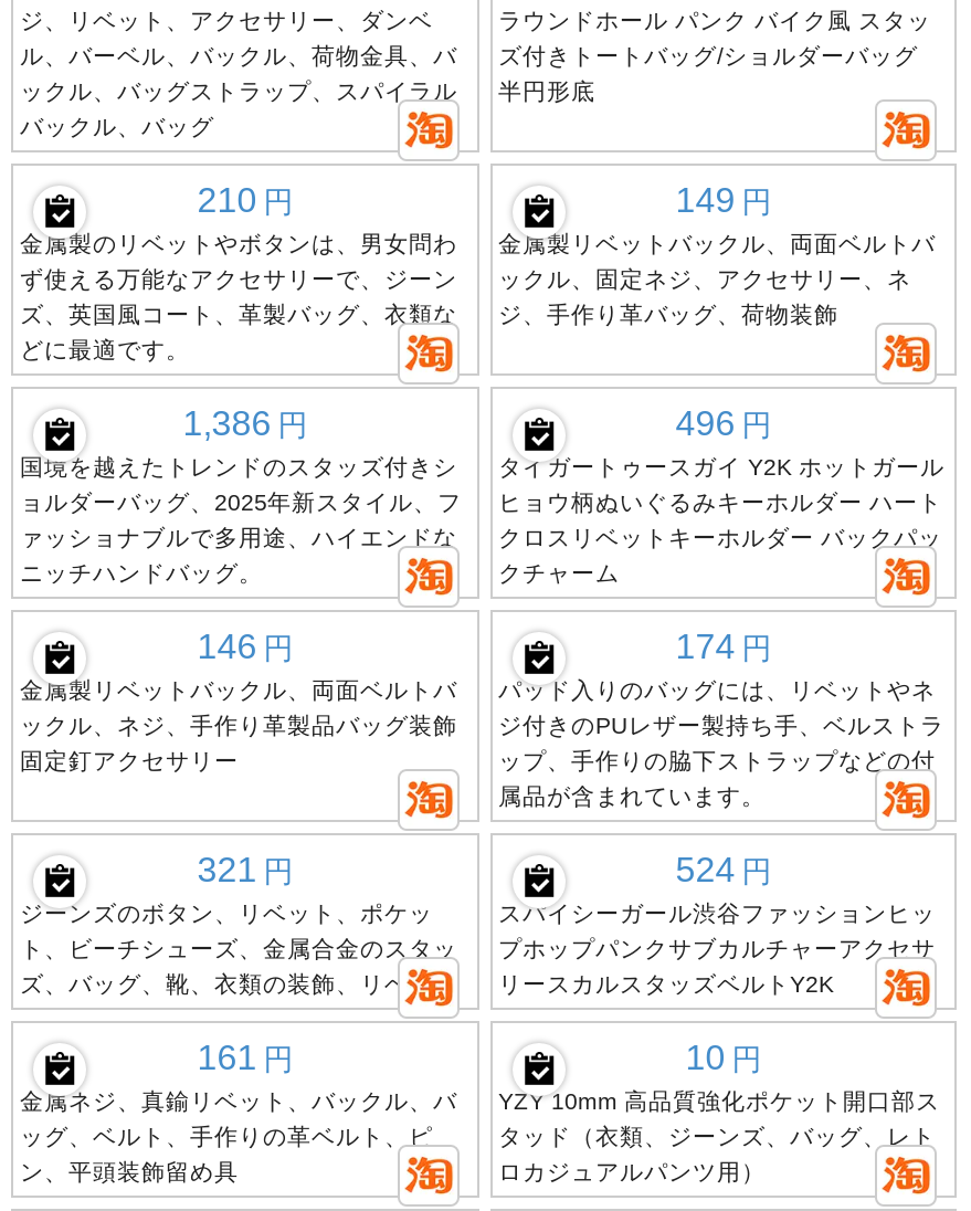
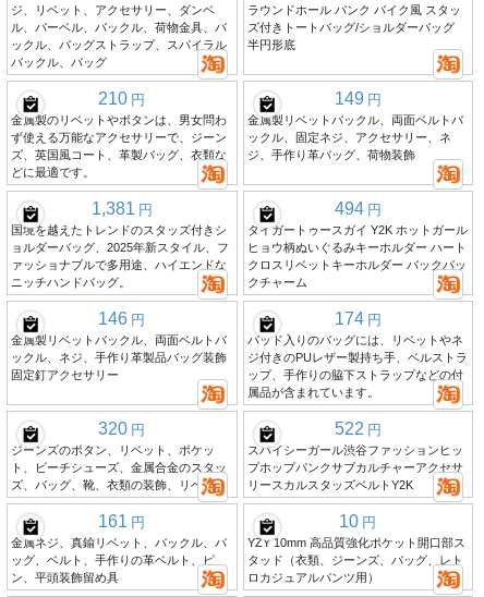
[183,406,307,443] 1,386 円 -> [91,200,152,218] 1,381 円
[676,406,771,443] 496 円 -> [334,200,381,218] 494 円
[197,852,292,889] 321 円 -> [98,420,145,438] 320 円
[676,852,771,889] 524 円 -> [334,420,381,438] 522 円

